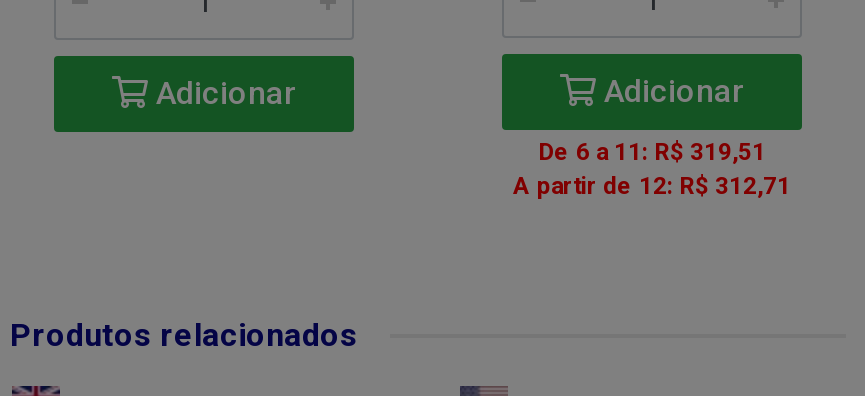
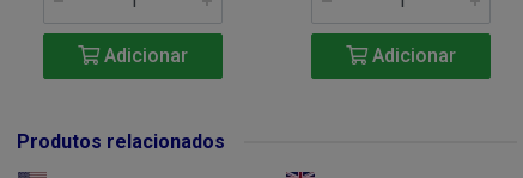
[513,138,791,200] De 6 a 11: R$ 319,51 | A partir de 12: R$ 312,71 -> none

